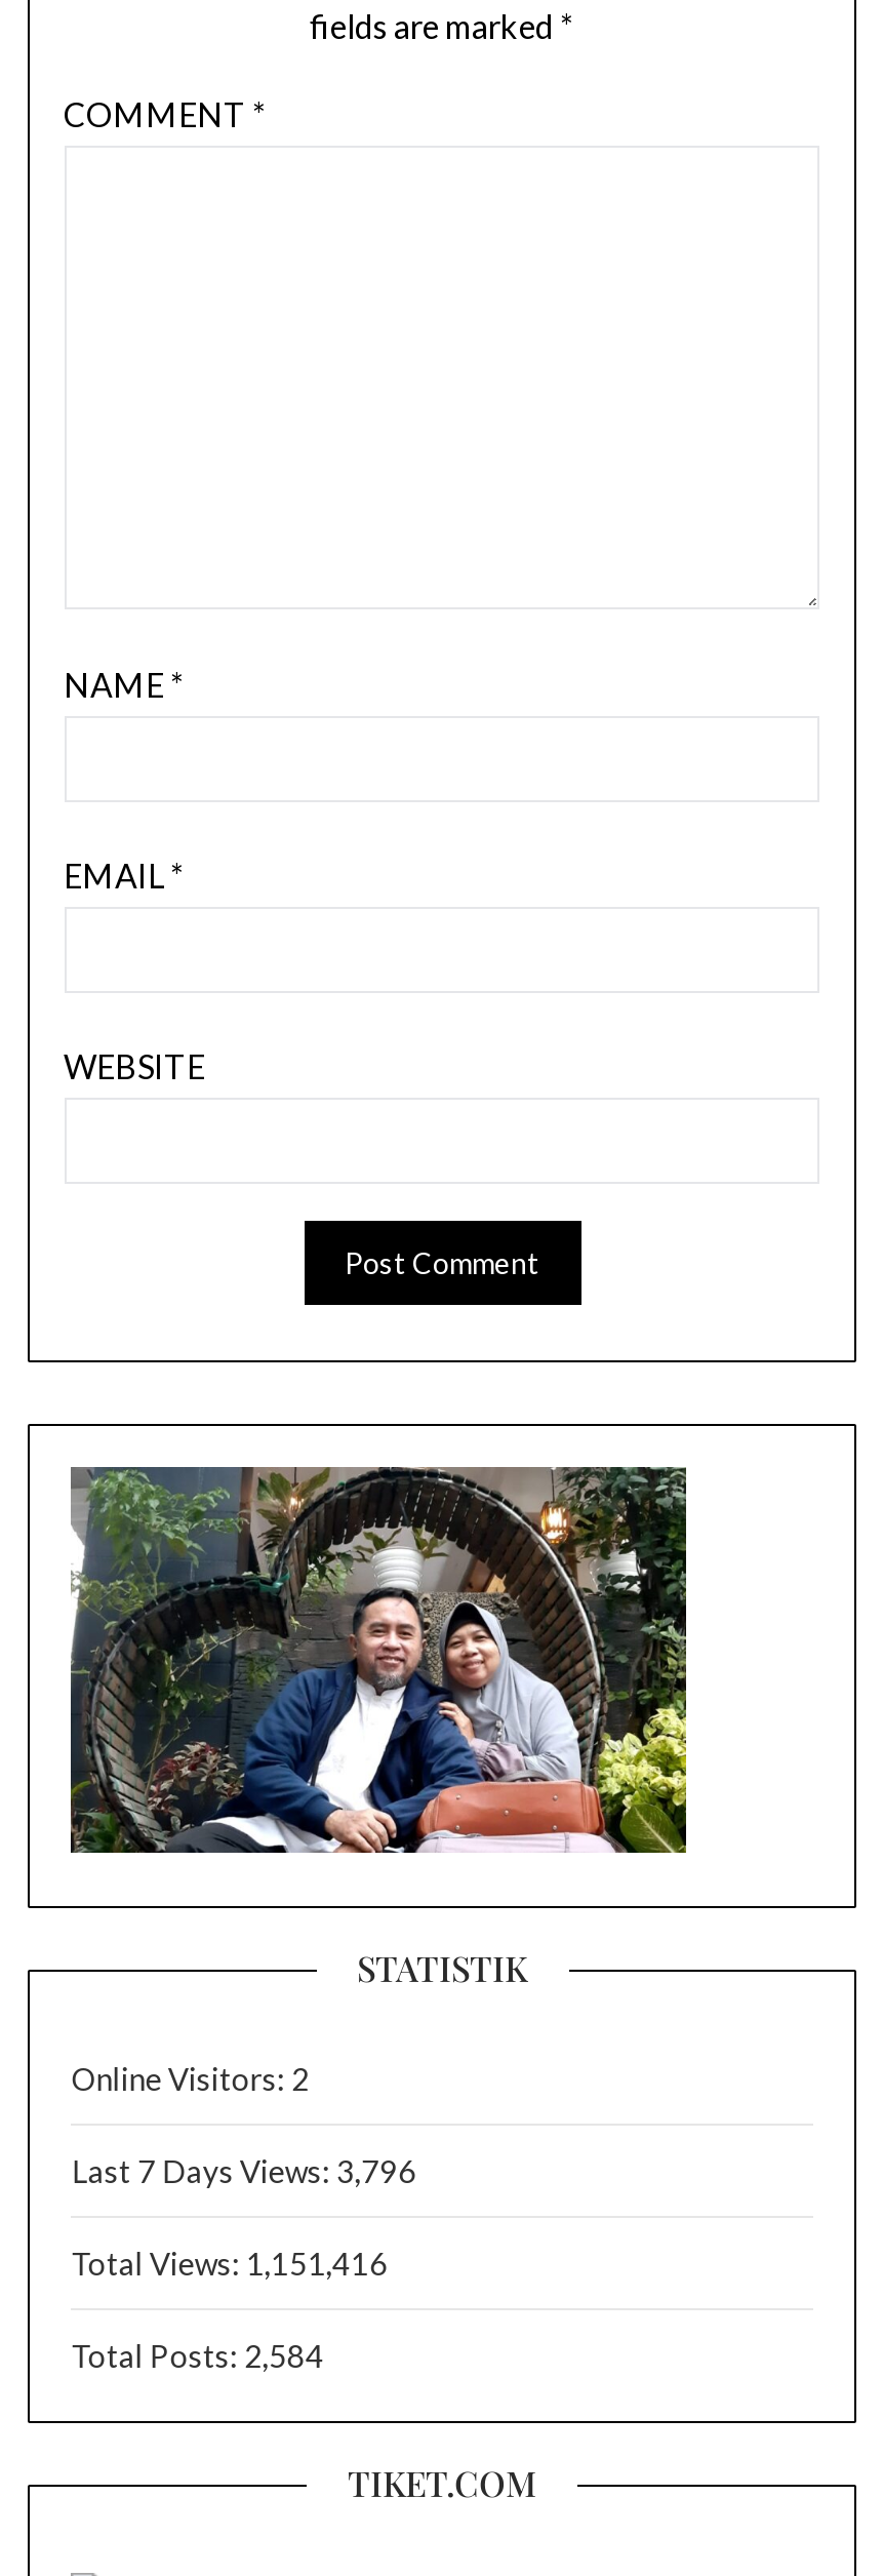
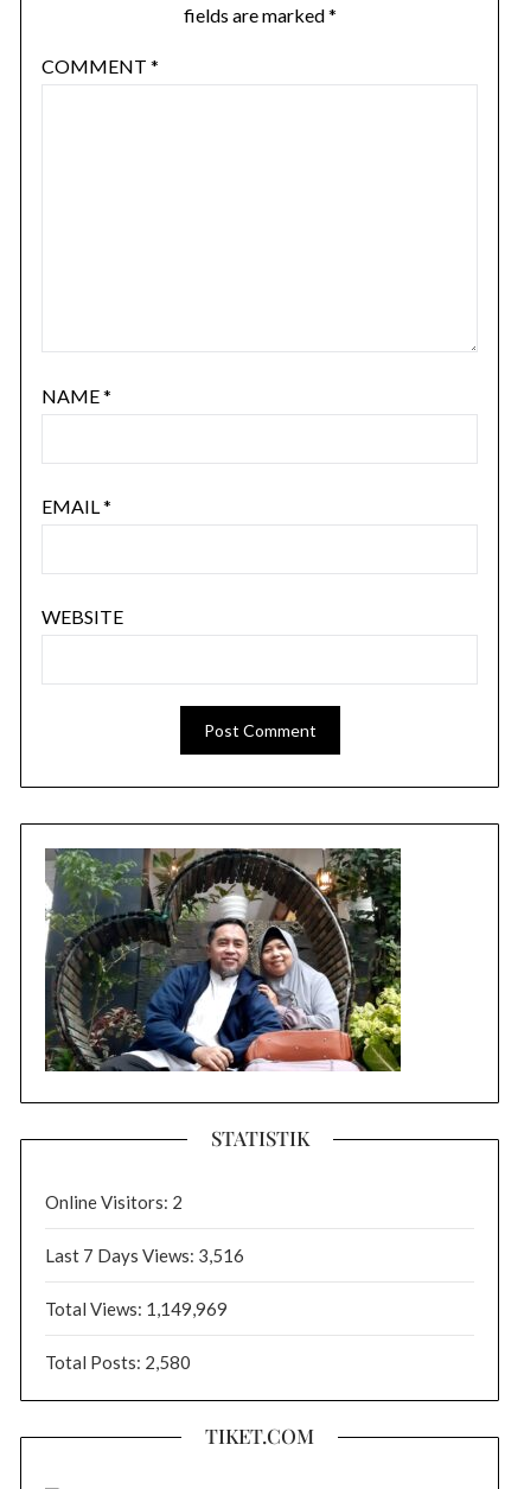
[72,2152,416,2189] Last 7 Days Views: 3,796 -> [46,1244,245,1265] Last 7 Days Views: 3,516
[72,2244,387,2281] Total Views: 1,151,416 -> [46,1297,228,1319] Total Views: 1,149,969
[72,2337,324,2373] Total Posts: 2,584 -> [46,1351,191,1372] Total Posts: 2,580

